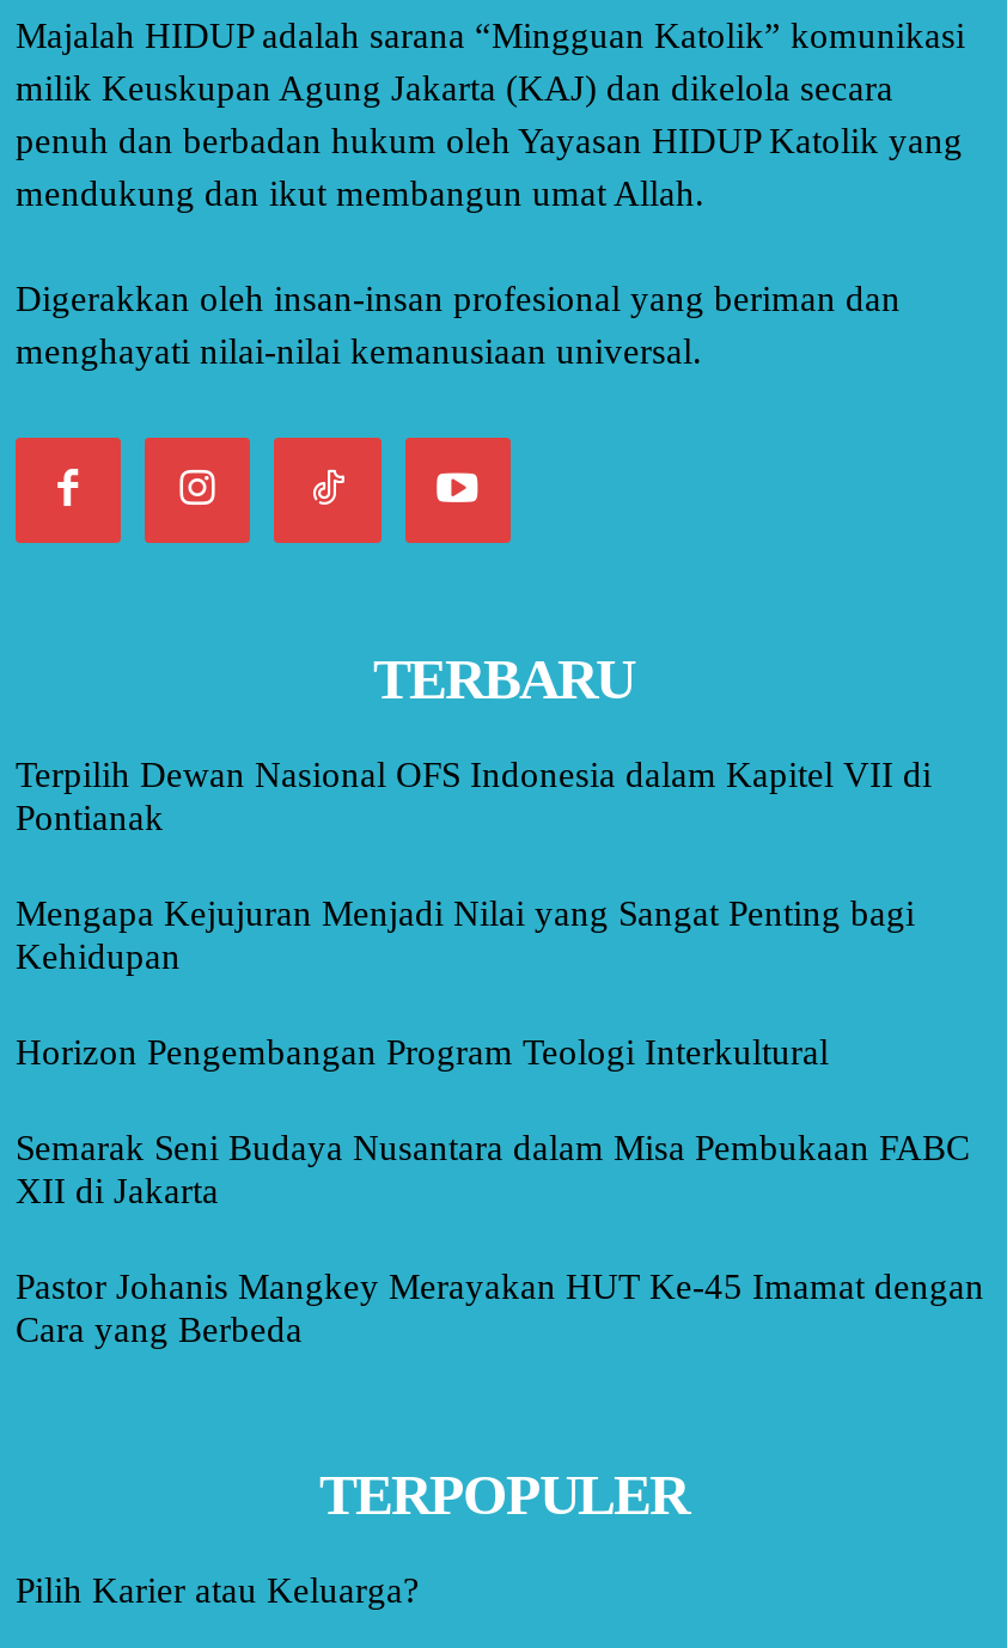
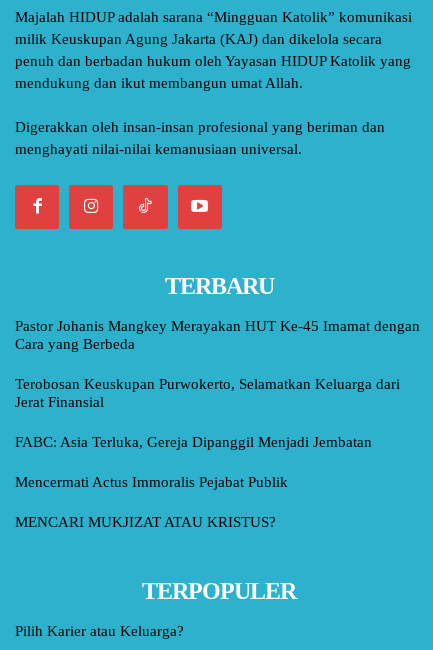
[16,755,970,1210] Terpilih Dewan Nasional OFS Indonesia dalam Kapitel VII di | Pontianak | Mengapa Kejujuran Menjadi Nilai yang Sangat Penting bagi | Kehidupan | Horizon Pengembangan Program Teologi Interkultural | Semarak Seni Budaya Nusantara dalam Misa Pembukaan FABC | XII di Jakarta -> none
moved [16,1267,984,1348] -> [15,318,420,352]: Pastor Johanis Mangkey Merayakan HUT Ke-45 Imamat dengan | Cara yang Berbeda
none -> [15,376,400,530] Terobosan Keuskupan Purwokerto, Selamatkan Keluarga dari | Jerat Finansial | FABC: Asia Terluka, Gereja Dipanggil Menjadi Jembatan | Mencermati Actus Immoralis Pejabat Publik | MENCARI MUKJIZAT ATAU KRISTUS?

